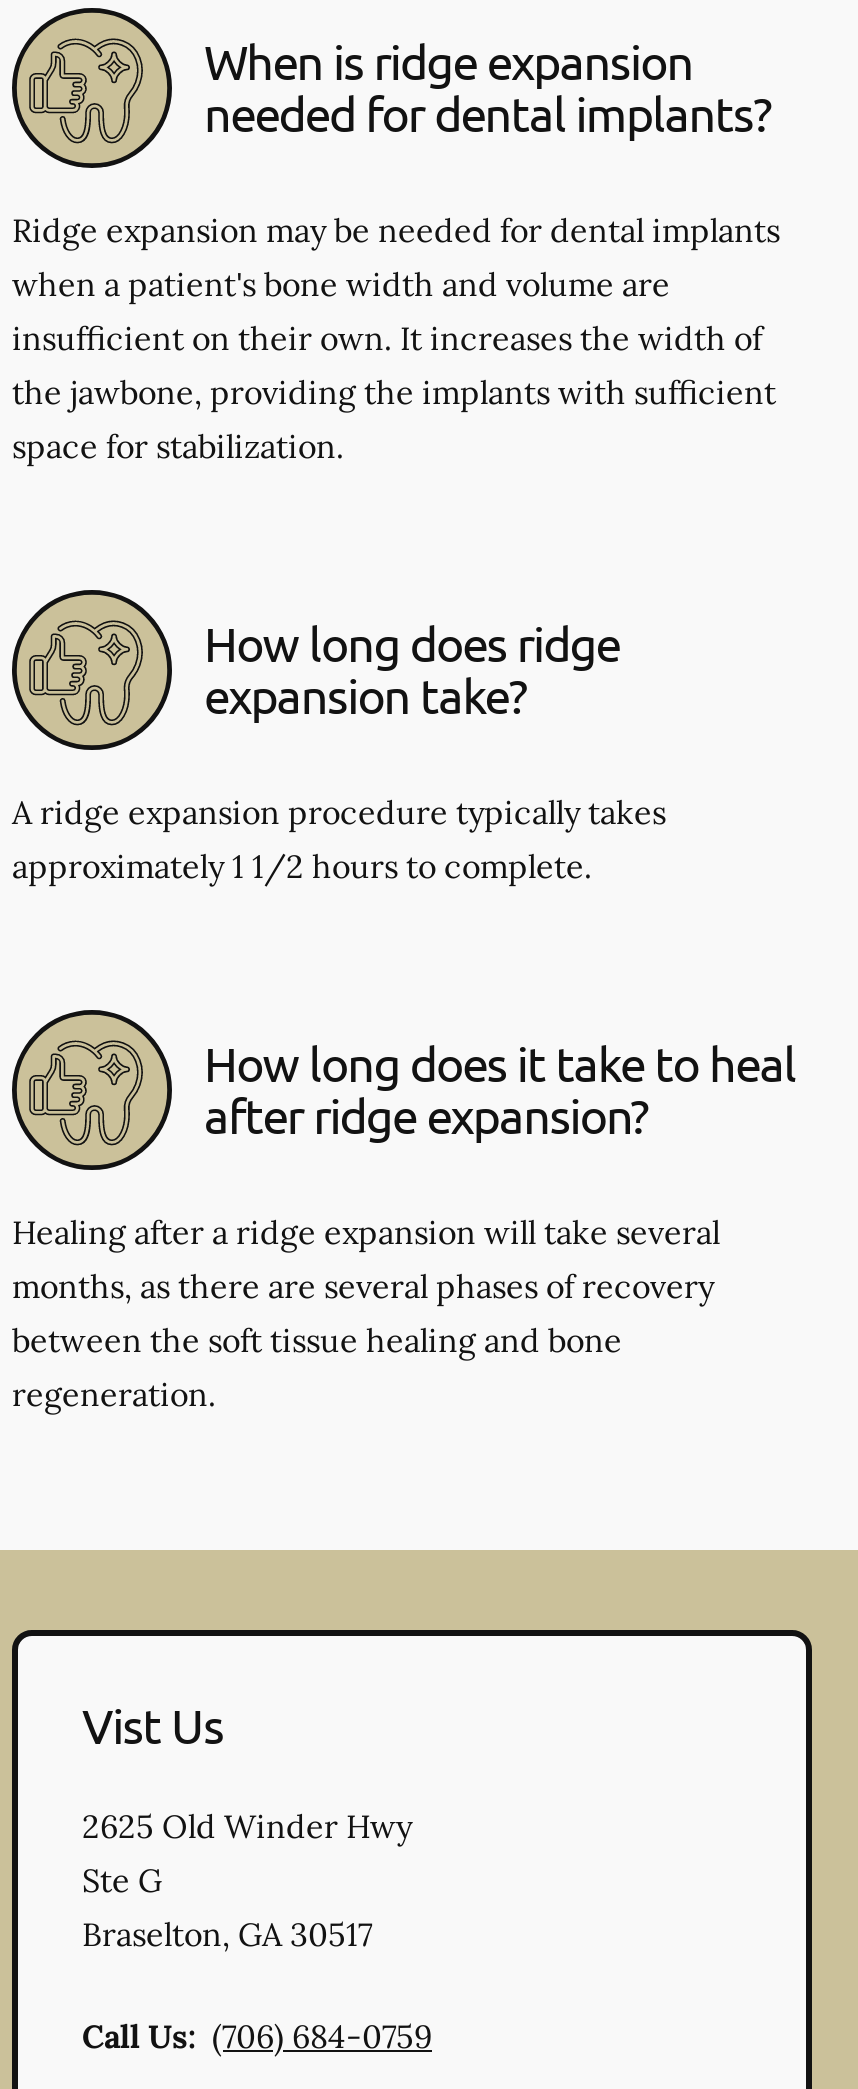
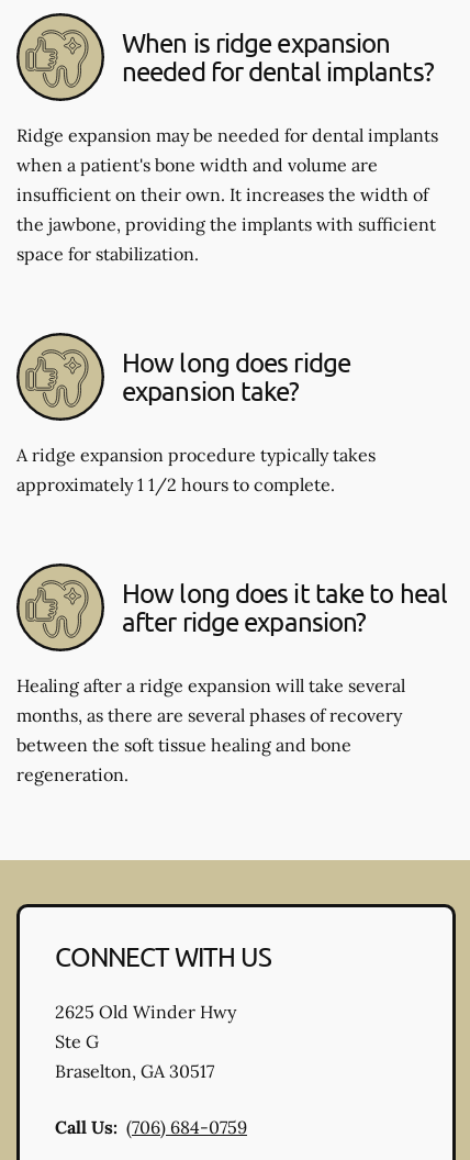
[82,1696,223,1754] Vist Us -> [55,940,272,972] CONNECT WITH US

